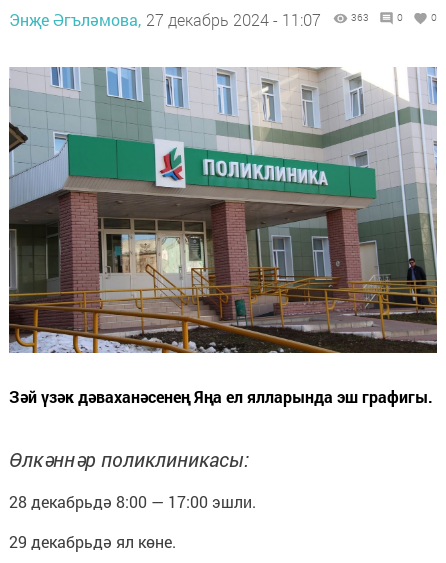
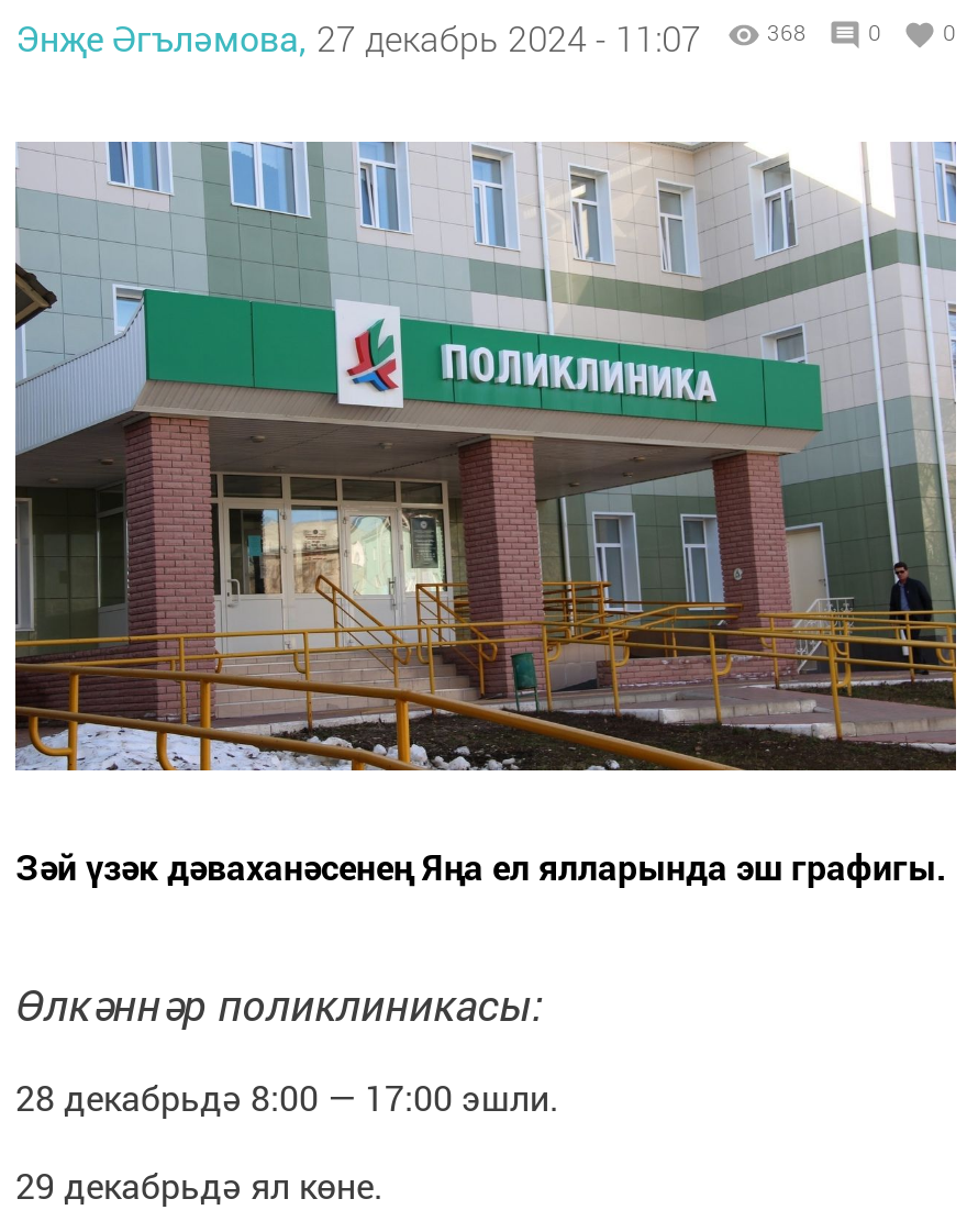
[351,11,369,24] 363 -> [767,19,807,48] 368

